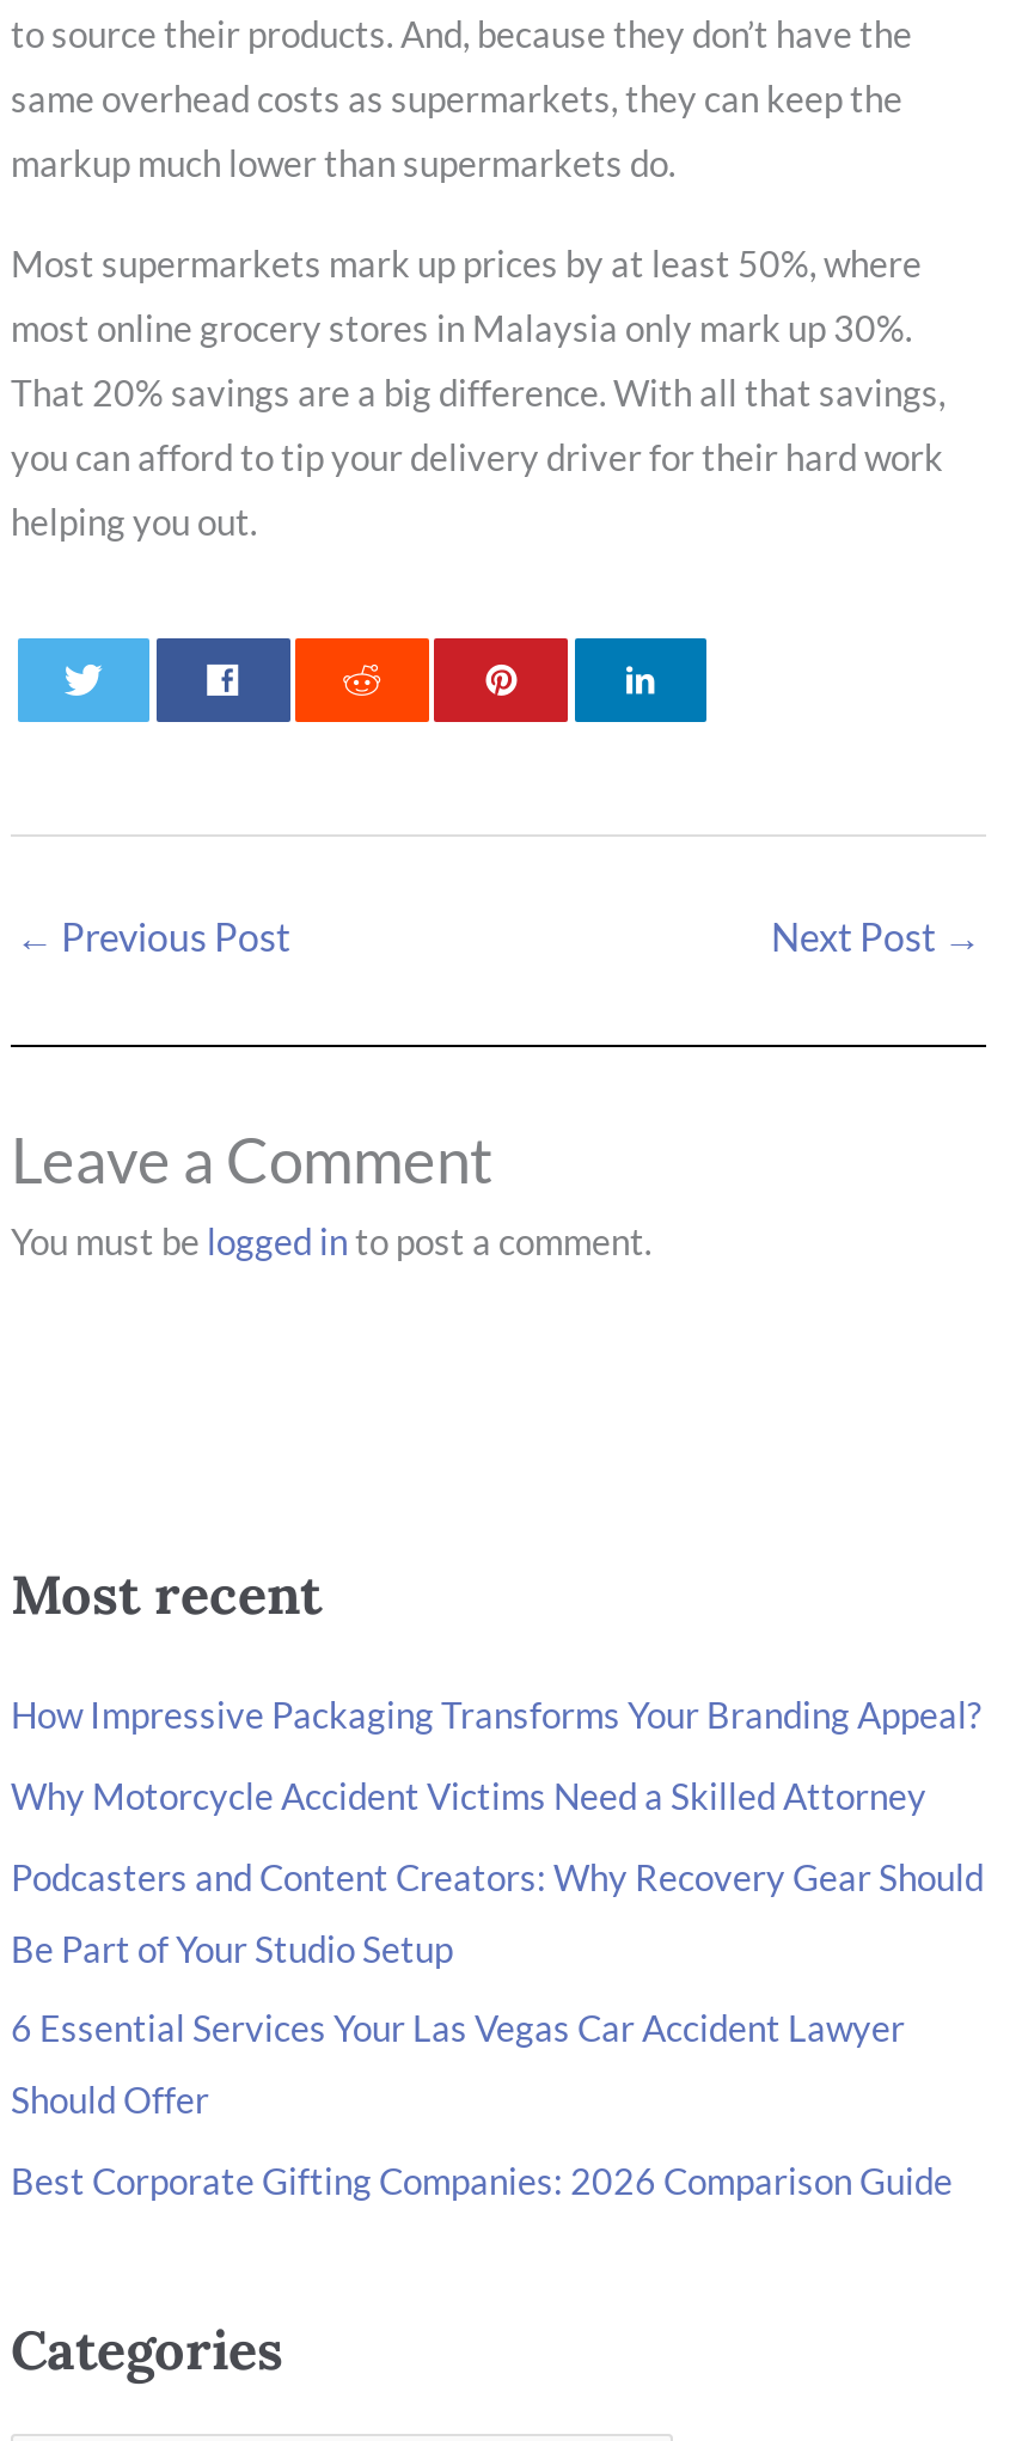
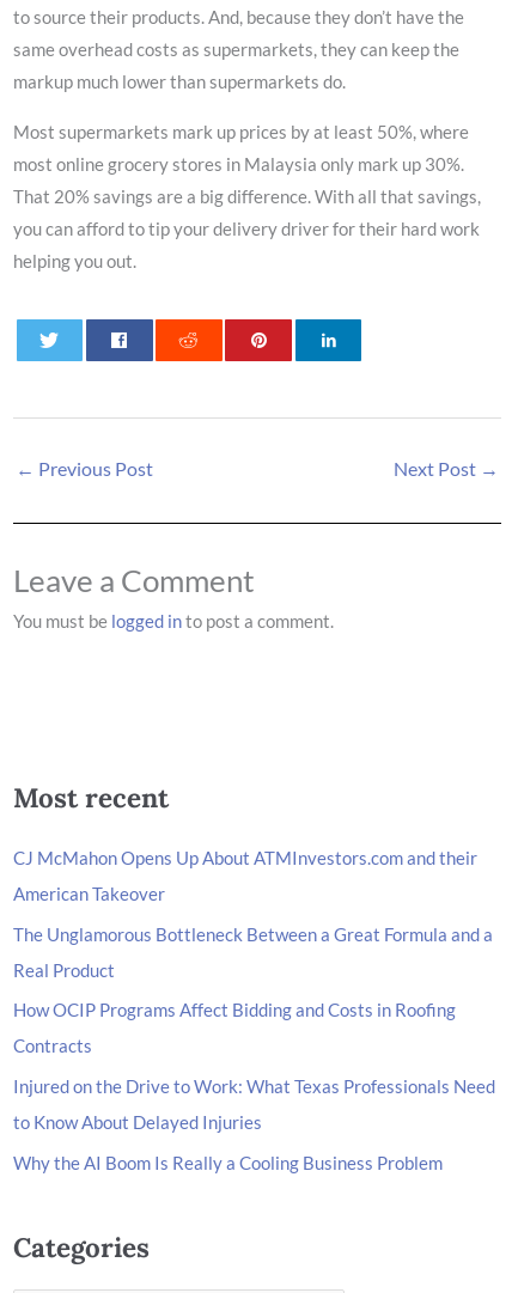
[11,1692,984,2202] How Impressive Packaging Transforms Your Branding Appeal? | Why Motorcycle Accident Victims Need a Skilled Attorney | Podcasters and Content Creators: Why Recovery Gear Should | Be Part of Your Studio Setup | 6 Essential Services Your Las Vegas Car Accident Lawyer | Should Offer | Best Corporate Gifting Companies: 2026 Comparison Guide -> [13,847,495,1173] CJ McMahon Opens Up About ATMInvestors.com and their | American Takeover | The Unglamorous Bottleneck Between a Great Formula and a | Real Product | How OCIP Programs Affect Bidding and Costs in Roofing | Contracts | Injured on the Drive to Work: What Texas Professionals Need | to Know About Delayed Injuries | Why the AI Boom Is Really a Cooling Business Problem

